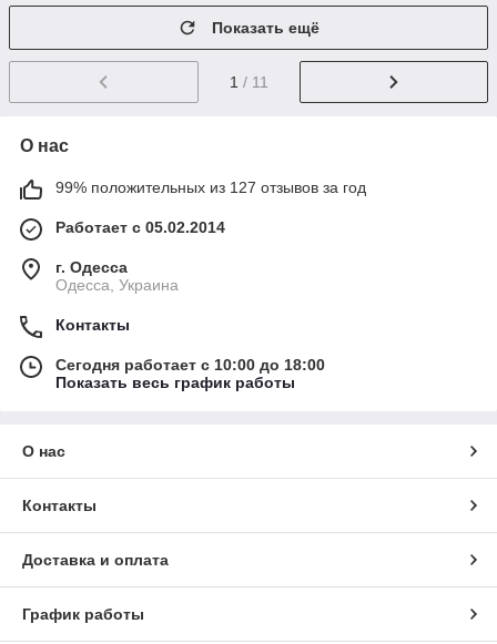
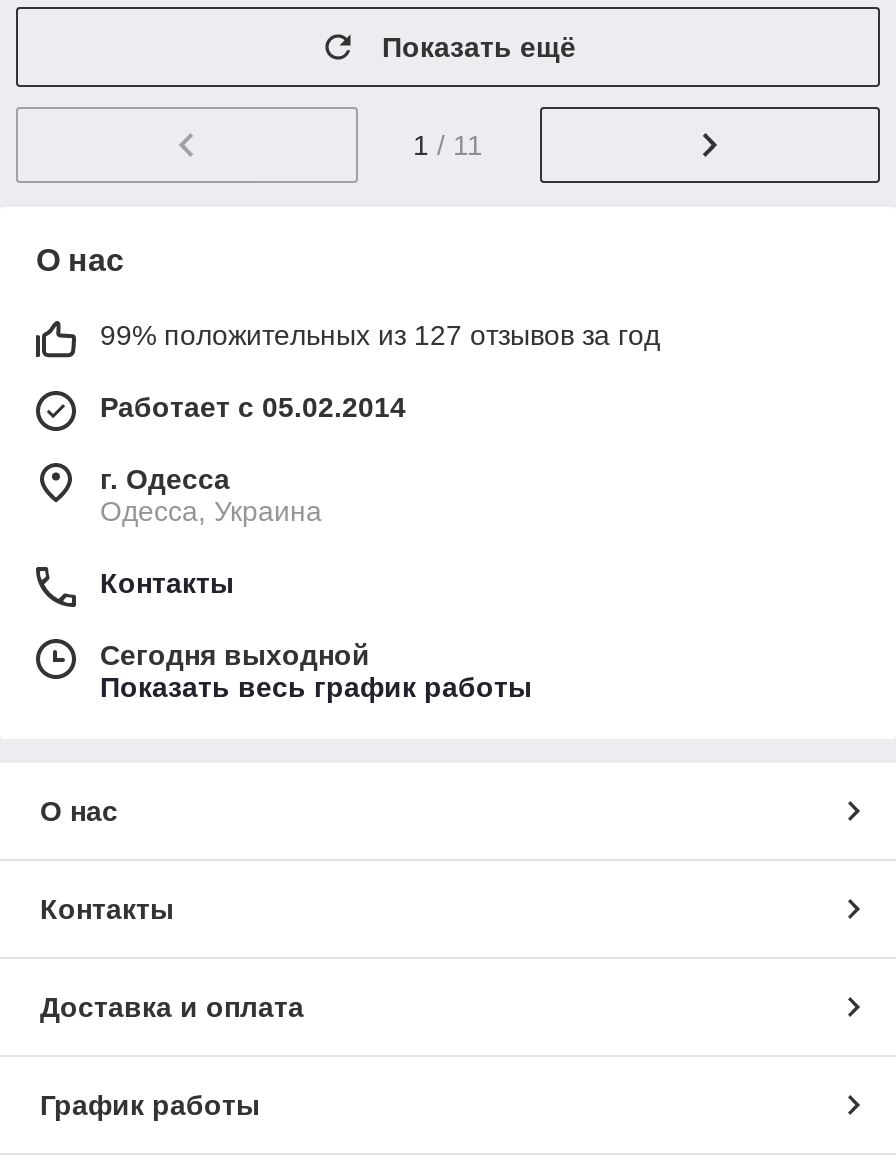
[55,356,325,374] Сегодня работает с 10:00 до 18:00 -> [100,639,370,671] Сегодня выходной

